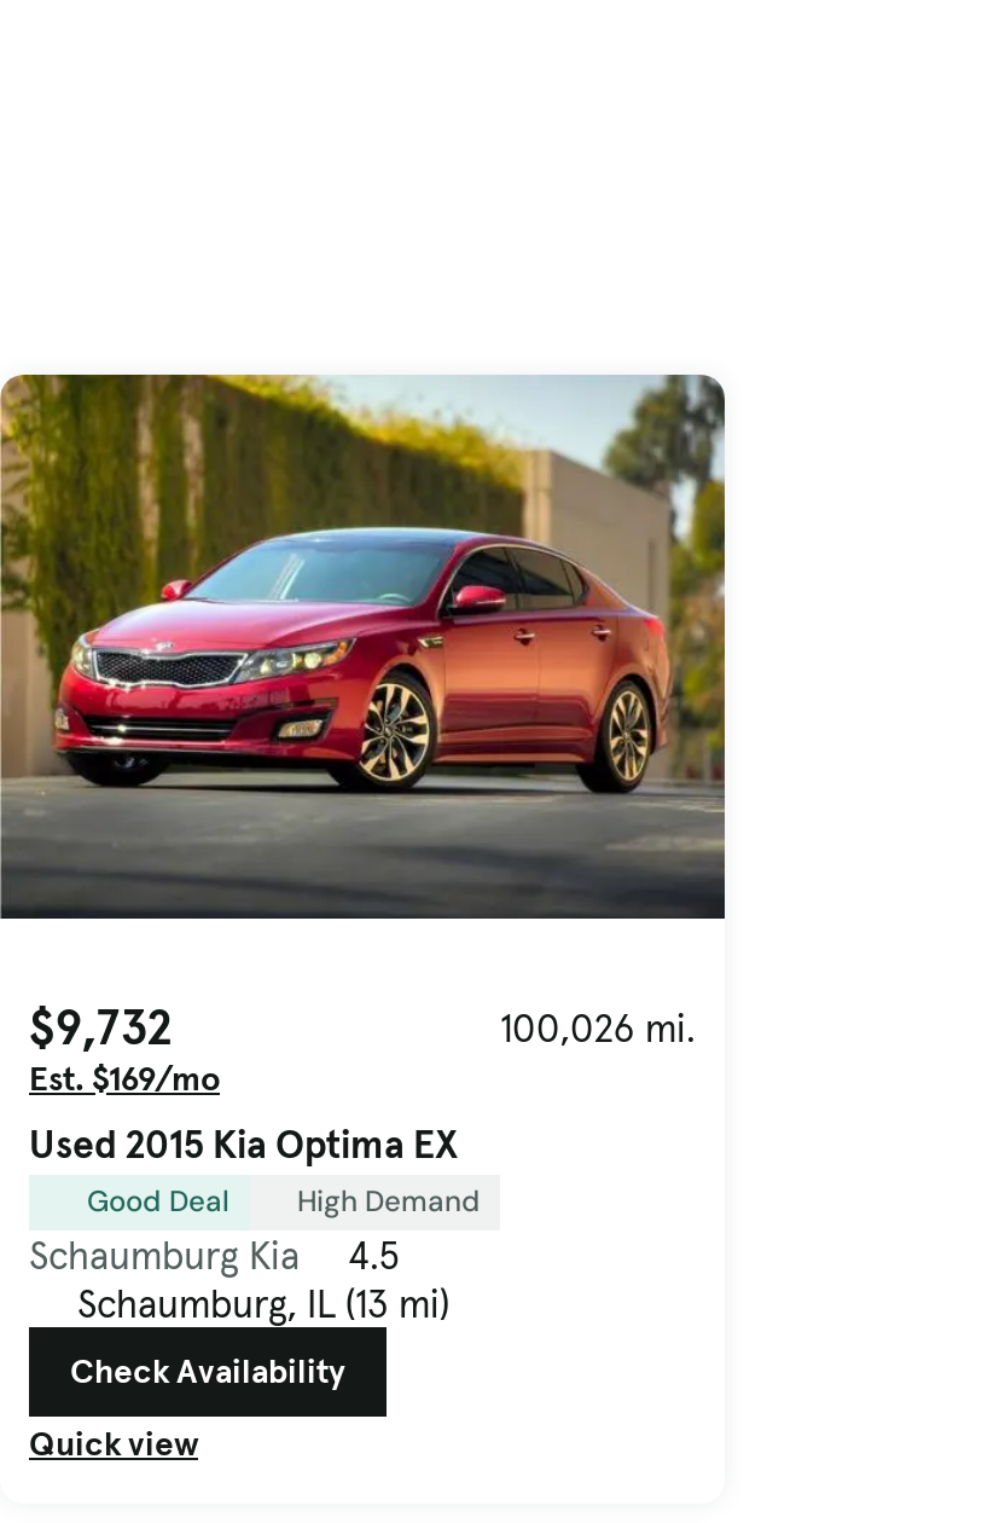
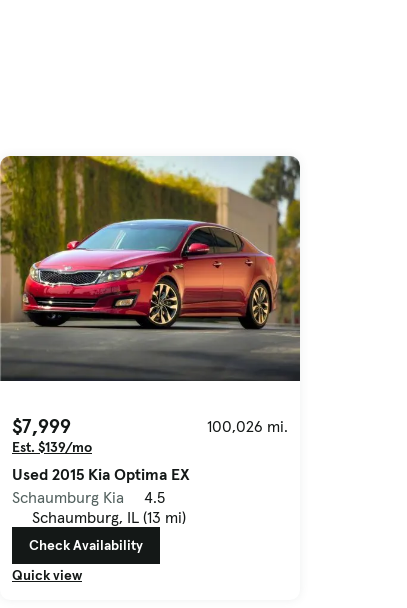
[29,996,172,1059] $9,732 -> [12,413,71,439] $7,999
[29,1056,220,1100] Est. $169/mo -> [12,438,92,456] Est. $139/mo
[87,1182,481,1221] Good Deal | High Demand -> none

